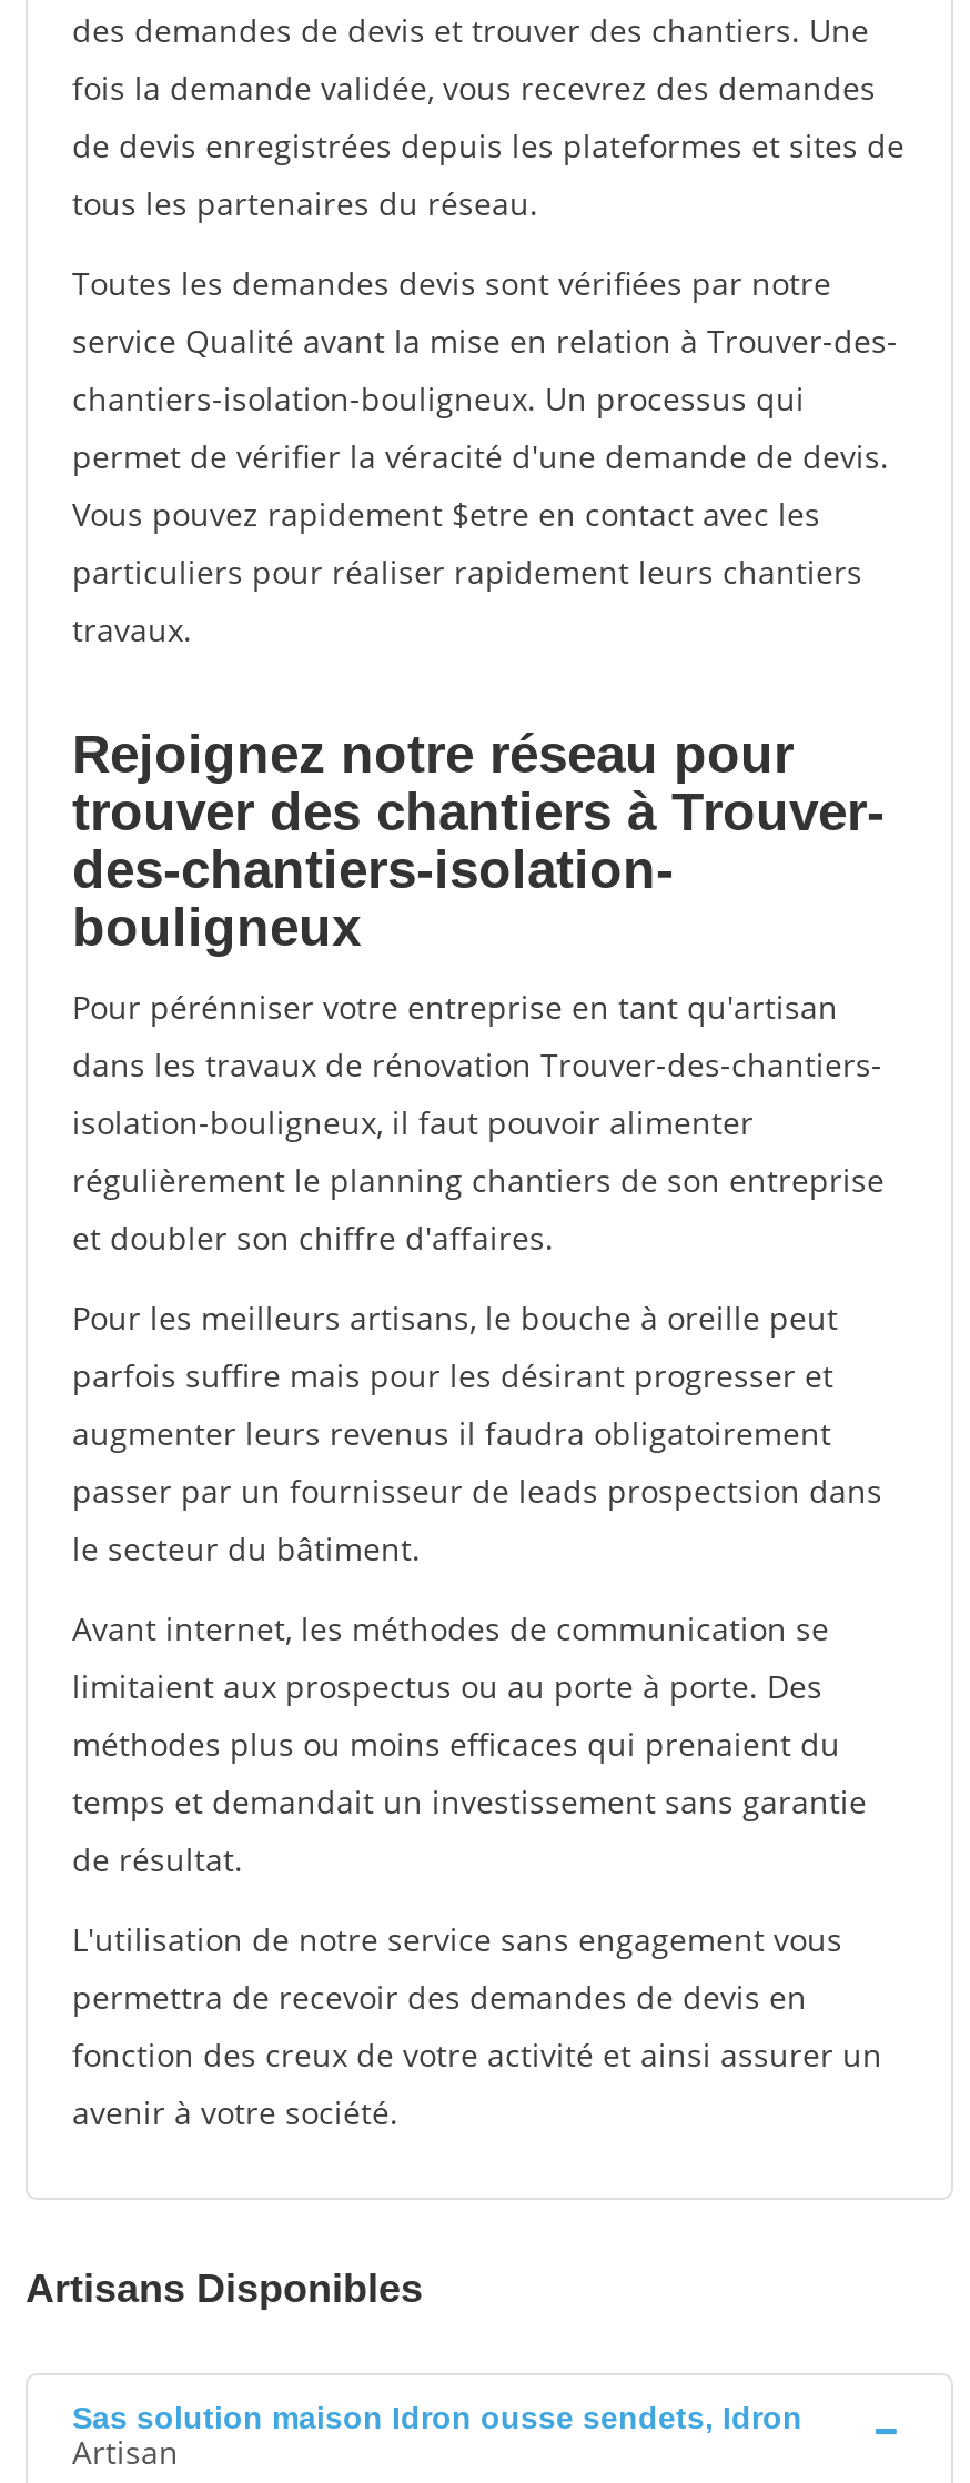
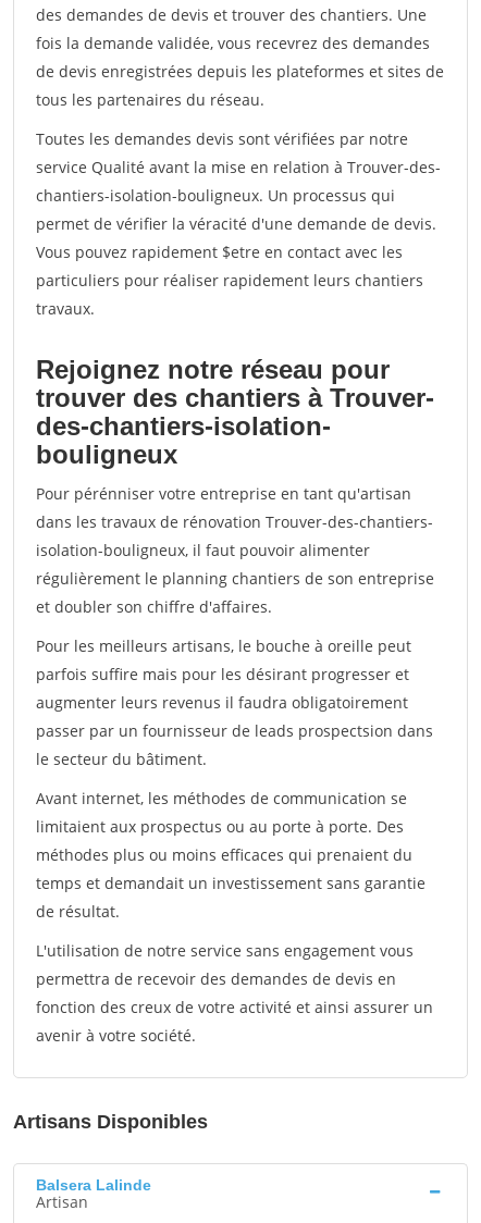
[72,2400,802,2435] Sas solution maison Idron ousse sendets, Idron -> [36,1176,151,1194] Balsera Lalinde

